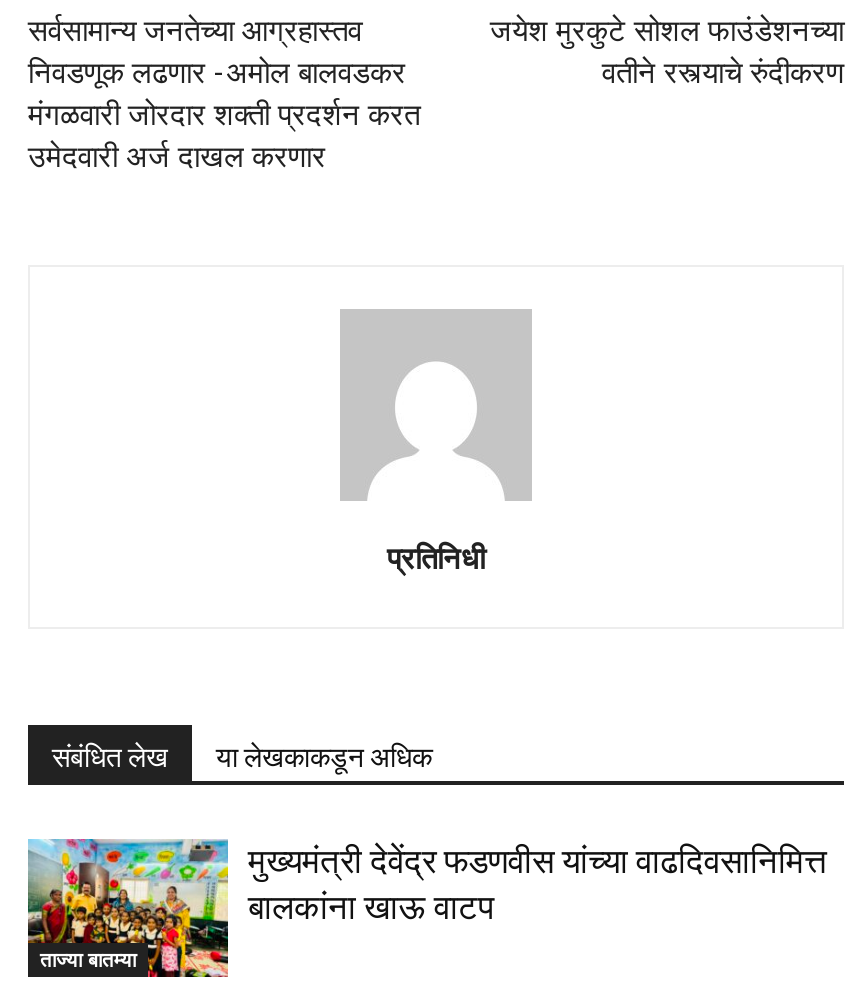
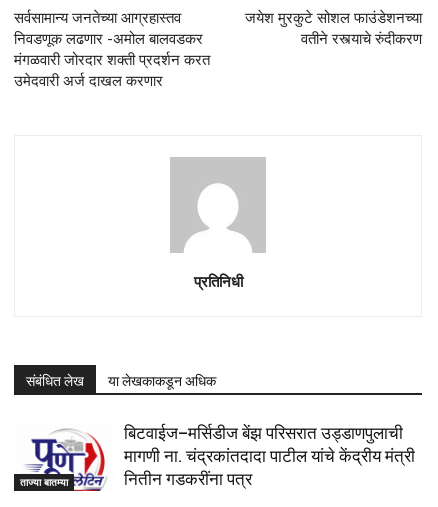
[26,837,826,979] [image] | मुख्यमंत्री देवेंद्र फडणवीस यांच्या वाढदिवसानिमित्त | बालकांना खाऊ वाटप -> [14,422,415,492] [image] | बिटवाईज–मर्सिडीज बेंझ परिसरात उड्डाणपुलाची | मागणी ना. चंद्रकांतदादा पाटील यांचे केंद्रीय मंत्री | नितीन गडकरींना पत्र

